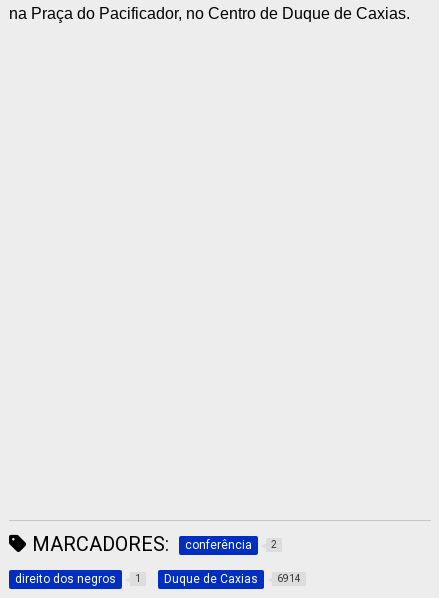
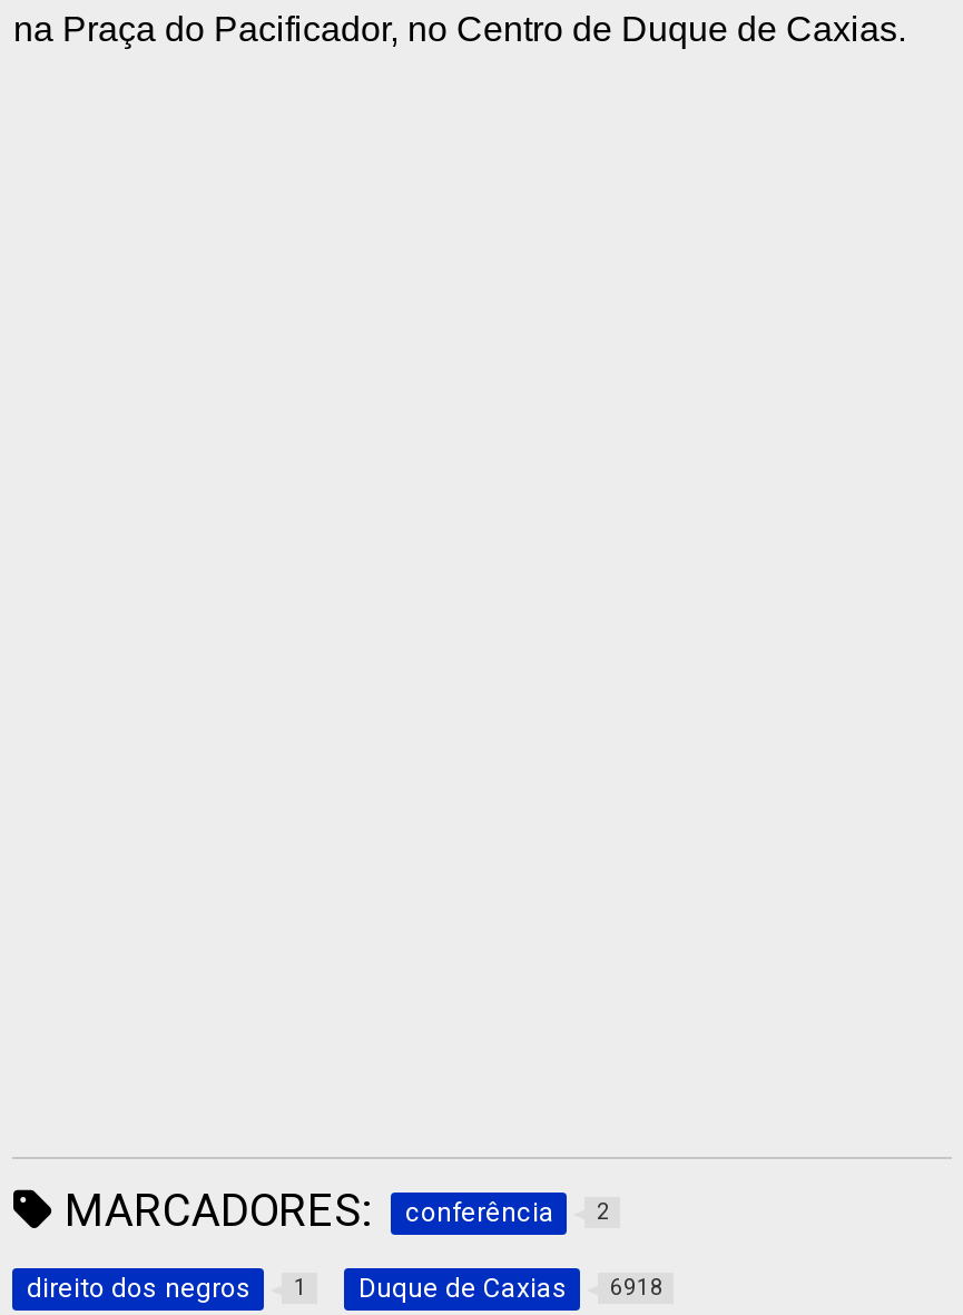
[164,572,301,586] Duque de Caxias 6914 -> [358,1273,663,1304] Duque de Caxias 6918

